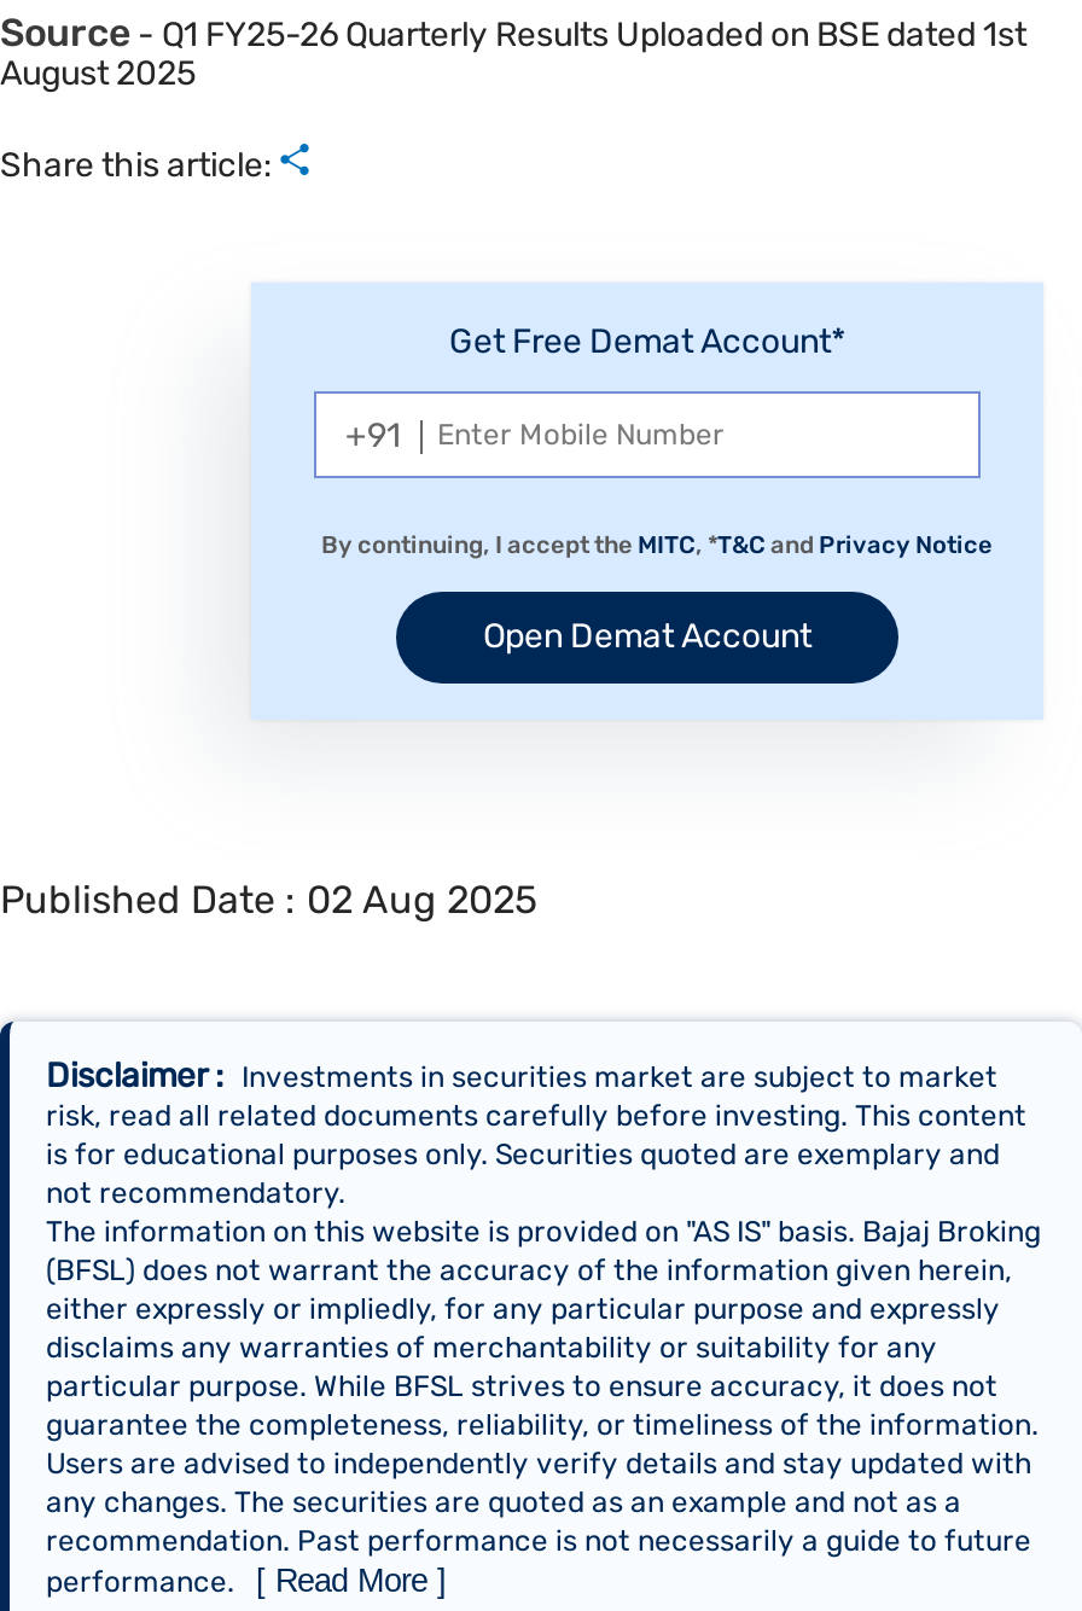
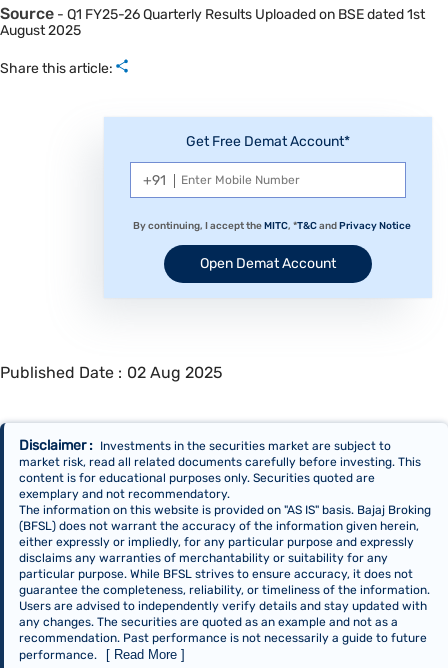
[46,1055,1026,1210] Disclaimer : Investments in securities market are subject to market | risk, read all related documents carefully before investing. This content | is for educational purposes only. Securities quoted are exemplary and | not recommendatory. -> [19,437,421,501] Disclaimer : Investments in the securities market are subject to | market risk, read all related documents carefully before investing. This | content is for educational purposes only. Securities quoted are | exemplary and not recommendatory.

